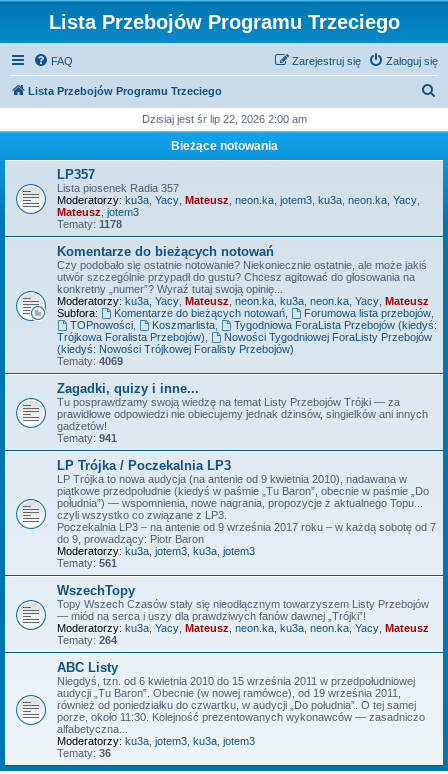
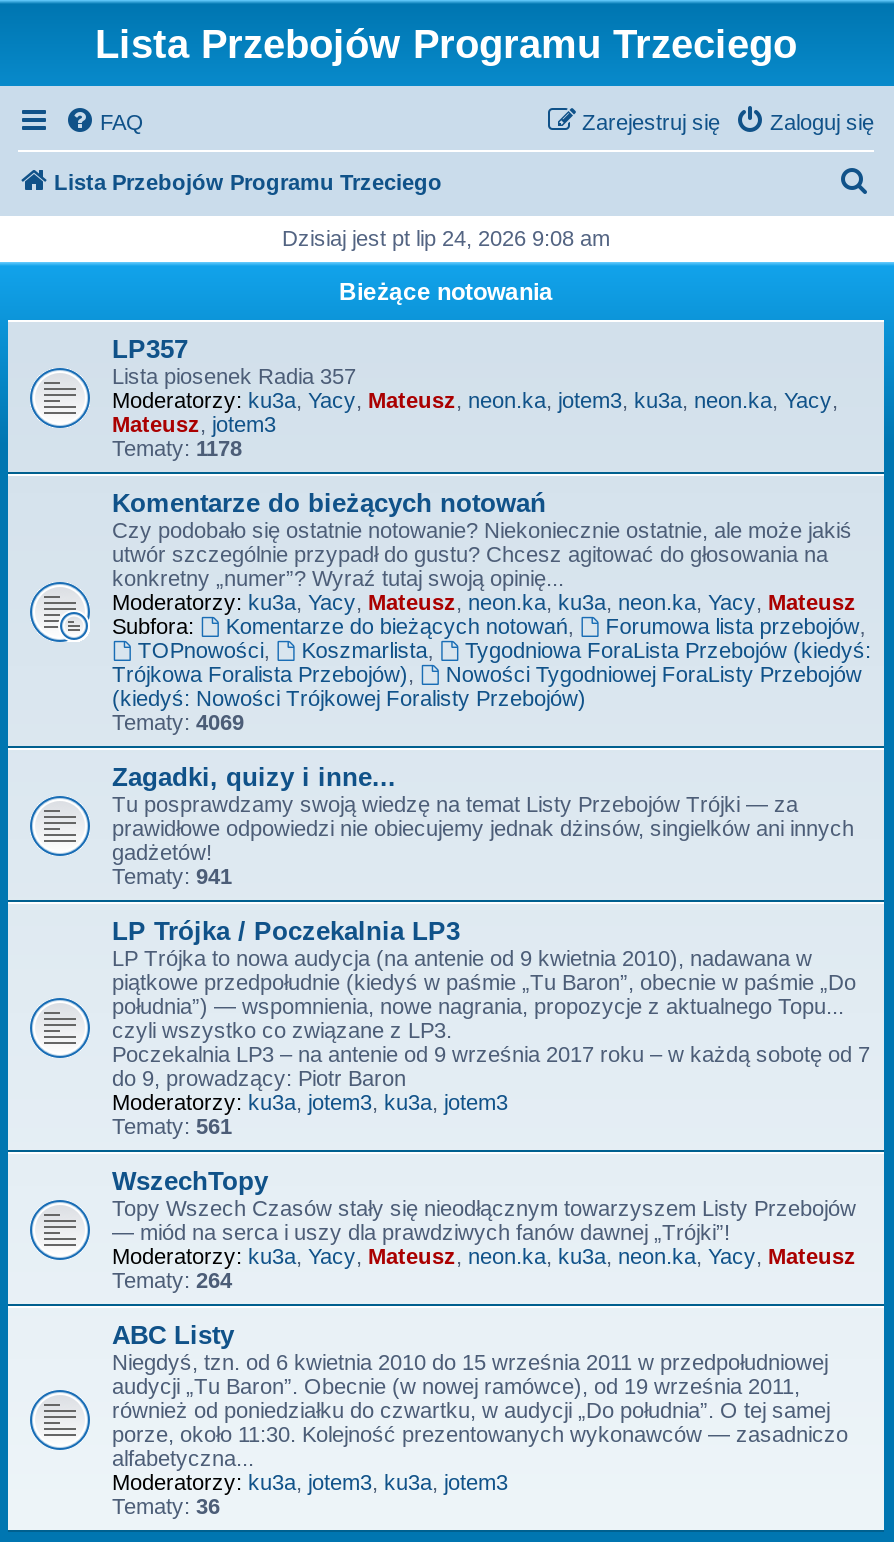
[141,113,306,125] Dzisiaj jest śr lip 22, 2026 2:00 am -> [282,226,610,250] Dzisiaj jest pt lip 24, 2026 9:08 am

